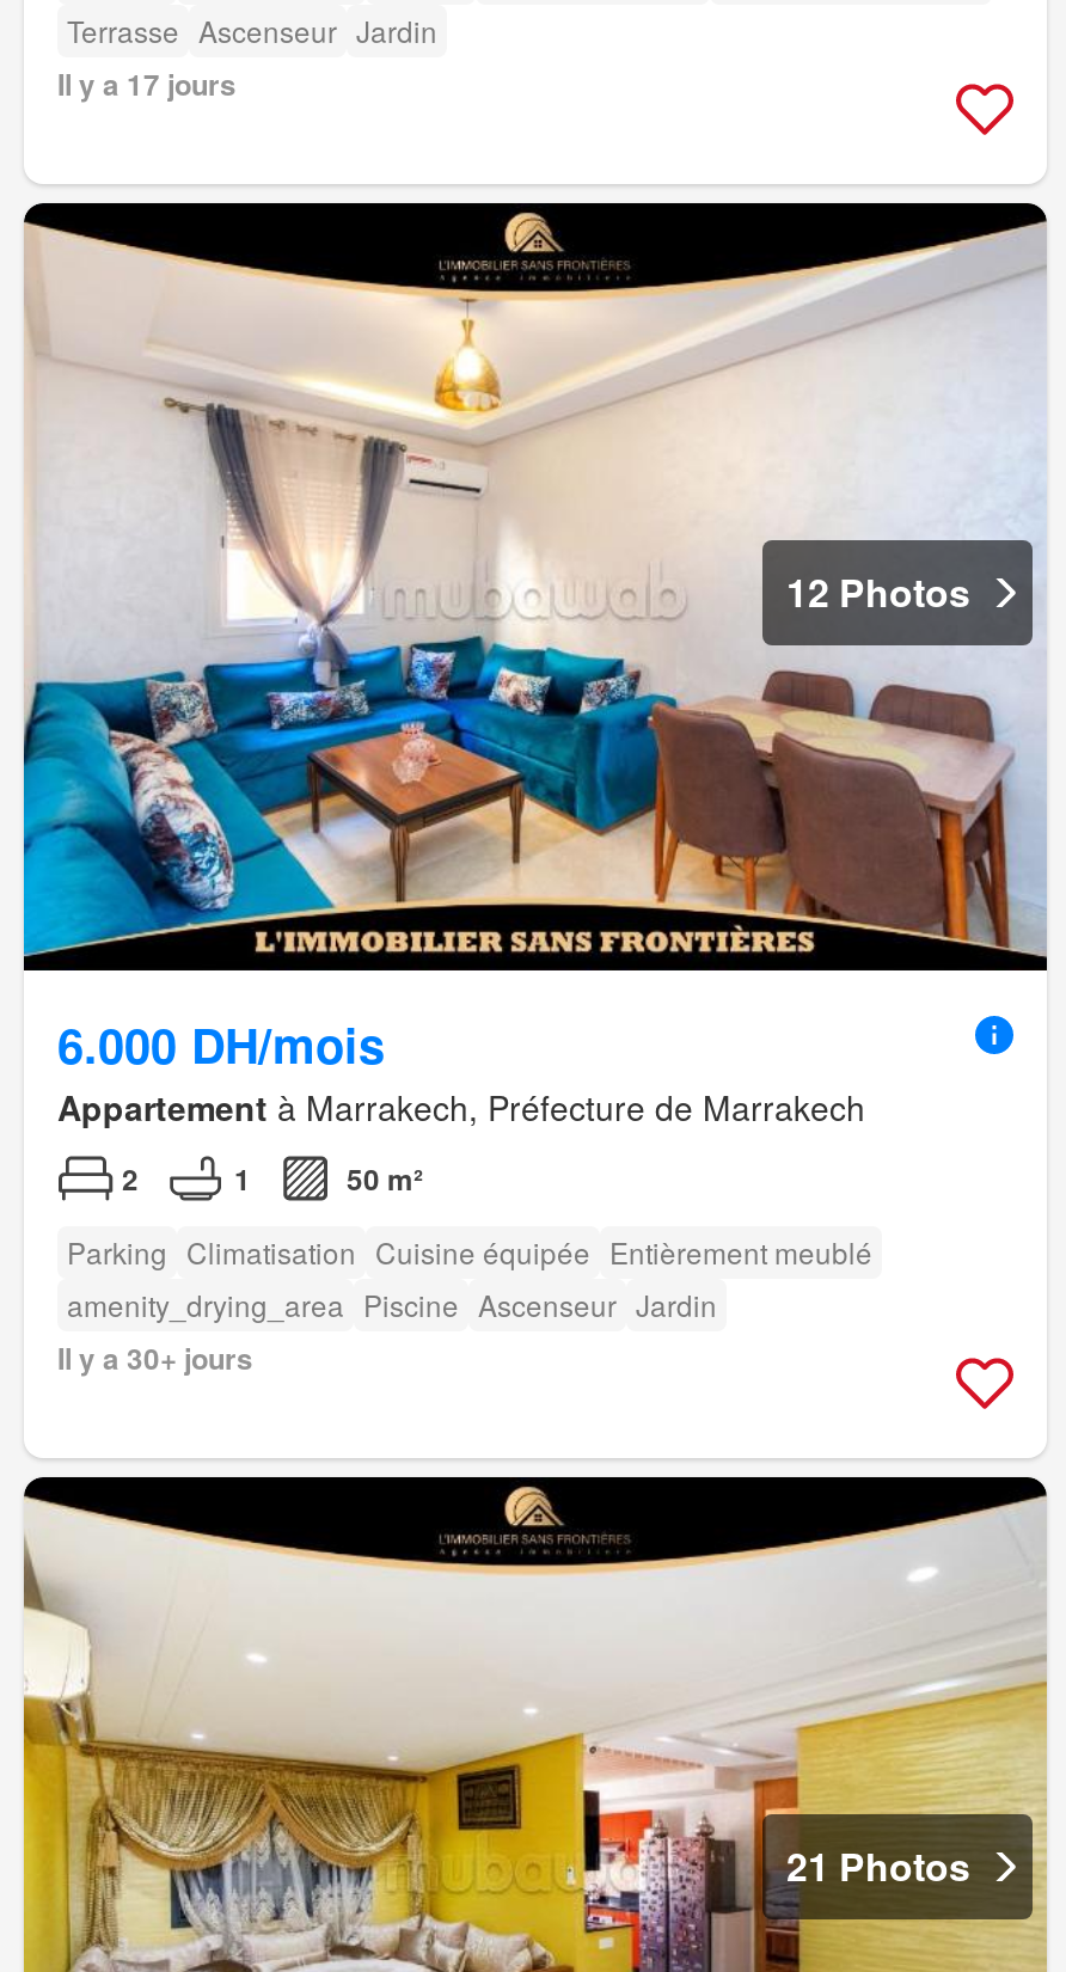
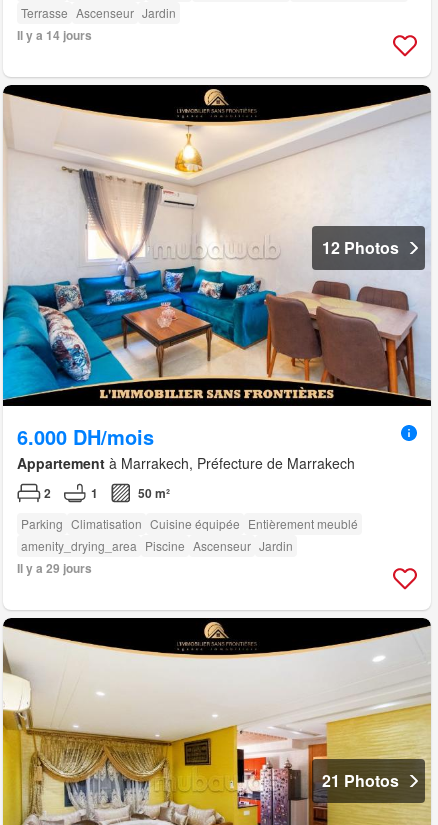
[57,63,237,106] Il y a 17 jours -> [17,26,92,44] Il y a 14 jours
[57,1337,253,1380] Il y a 30+ jours -> [17,559,92,577] Il y a 29 jours

